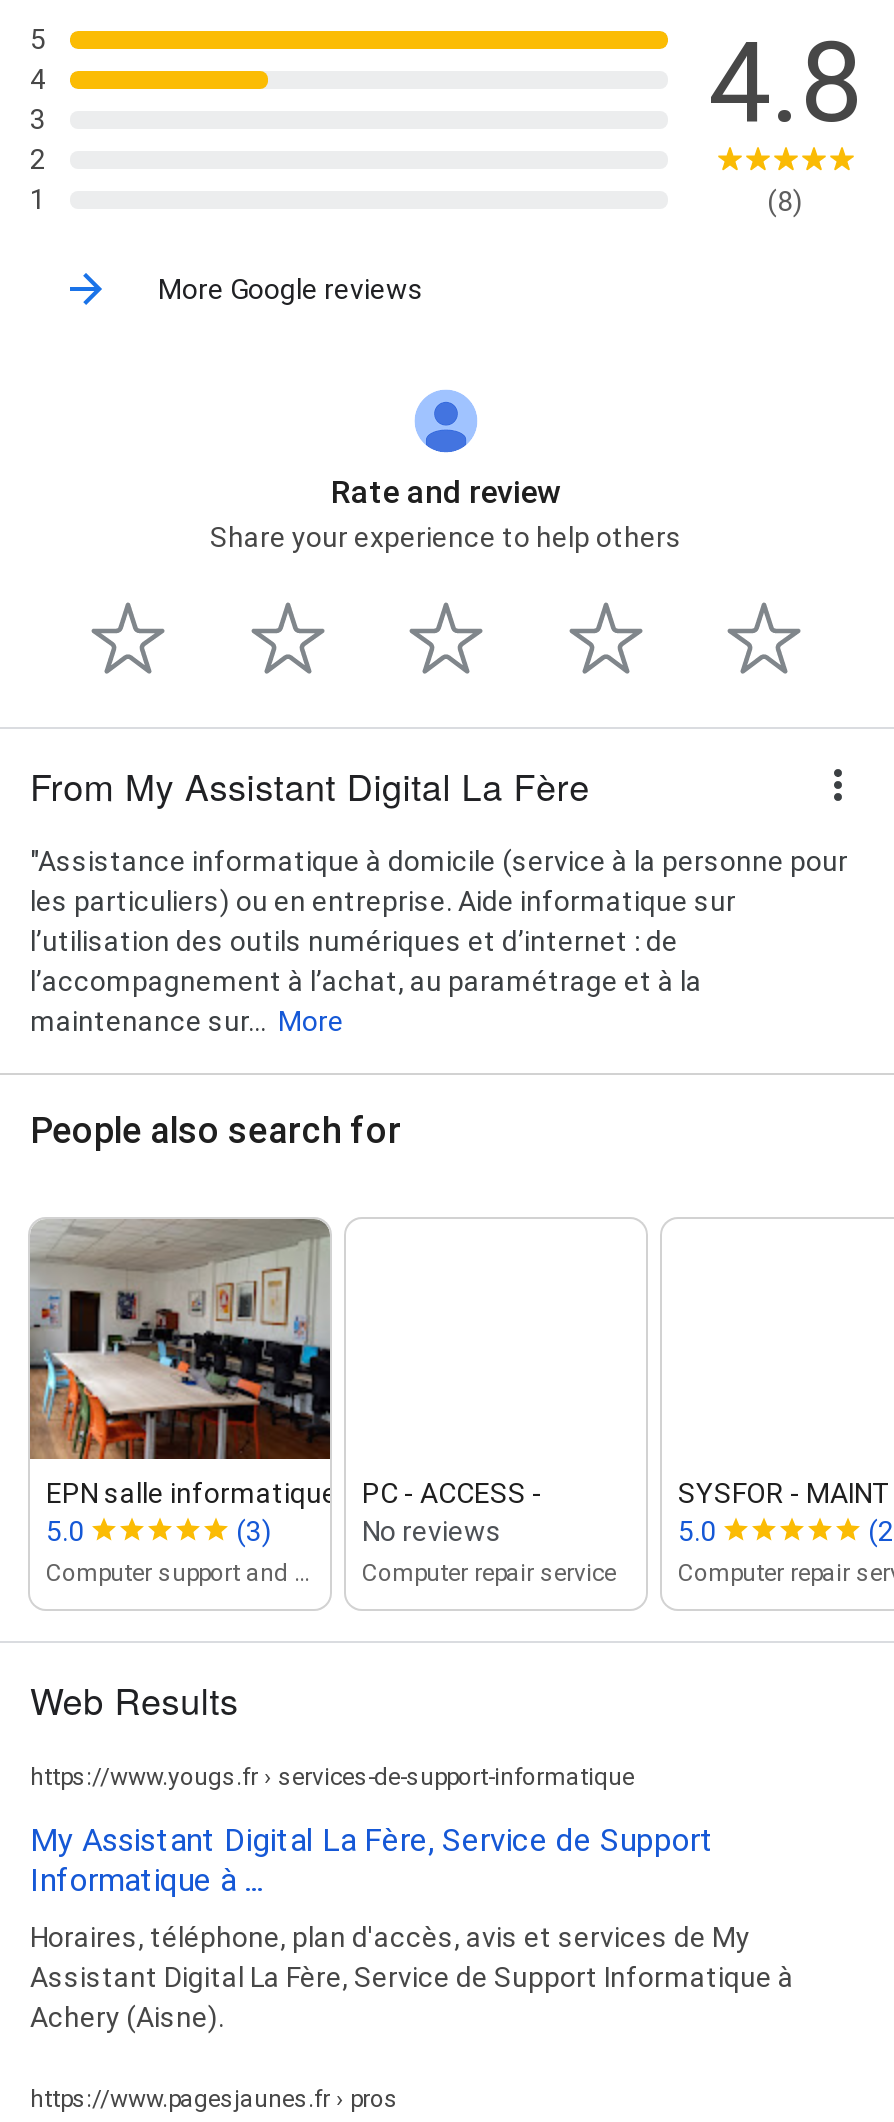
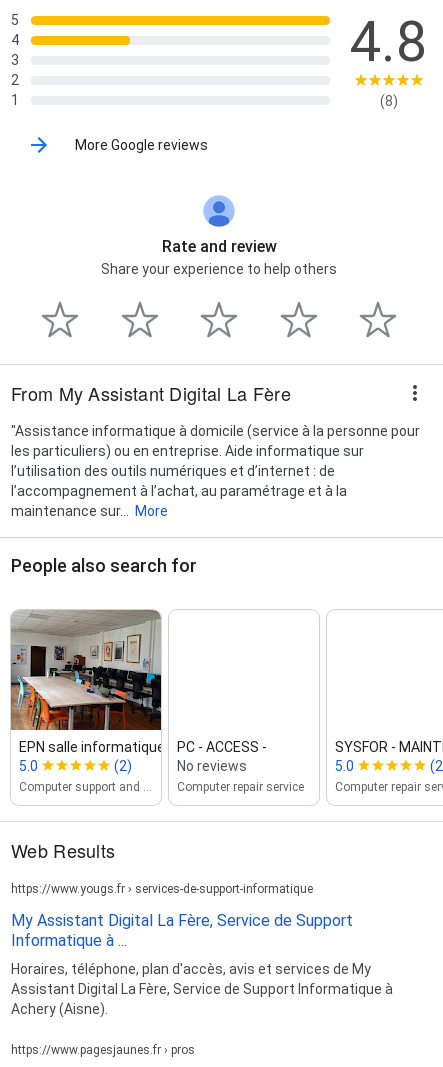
[236,1514,272,1546] (3) -> [114,758,132,774] (2)

